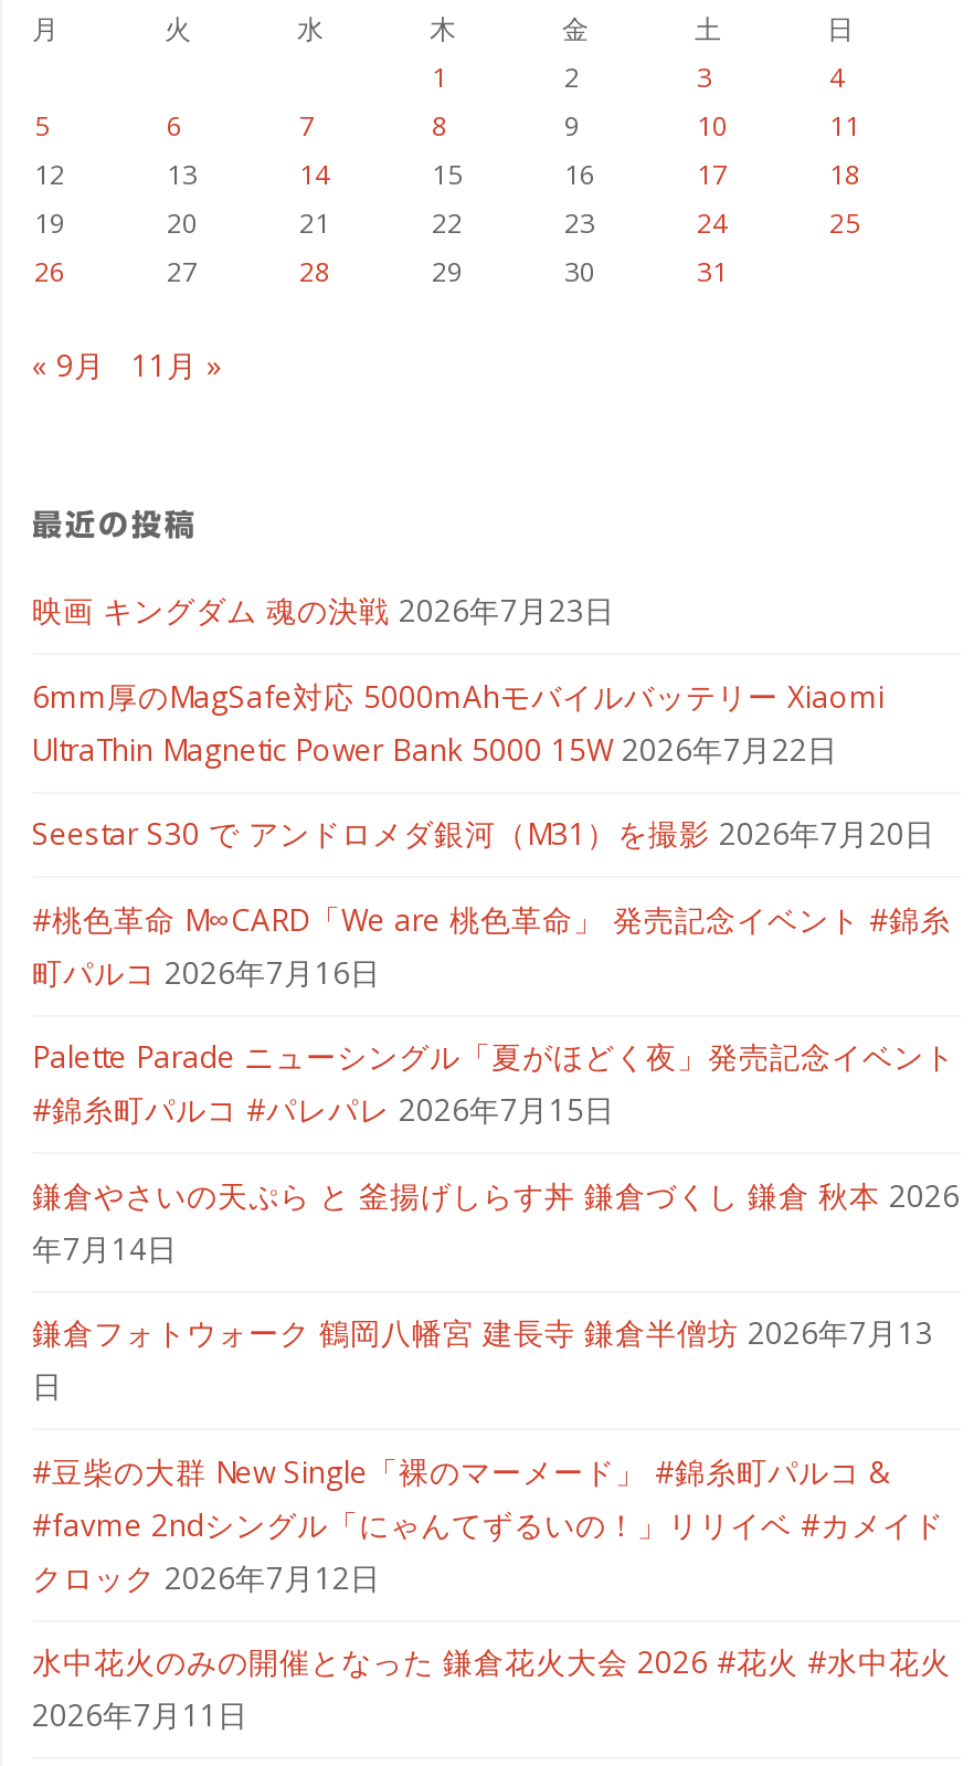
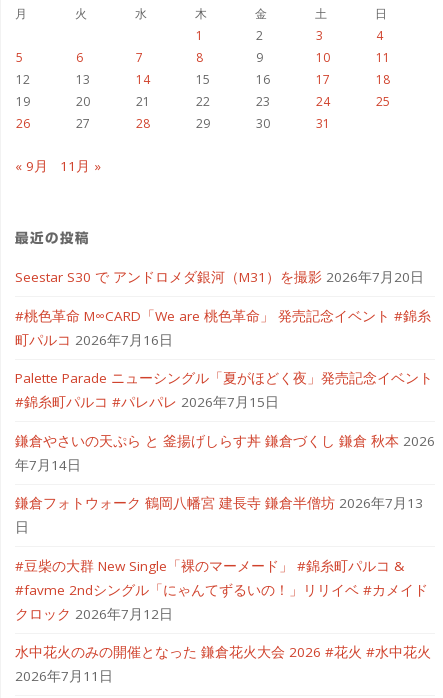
[32,592,885,770] 映画 キングダム 魂の決戦 2026年7月23日 | 6mm厚のMagSafe対応 5000mAhモバイルバッテリー Xiaomi | UltraThin Magnetic Power Bank 5000 15W 2026年7月22日 -> none

